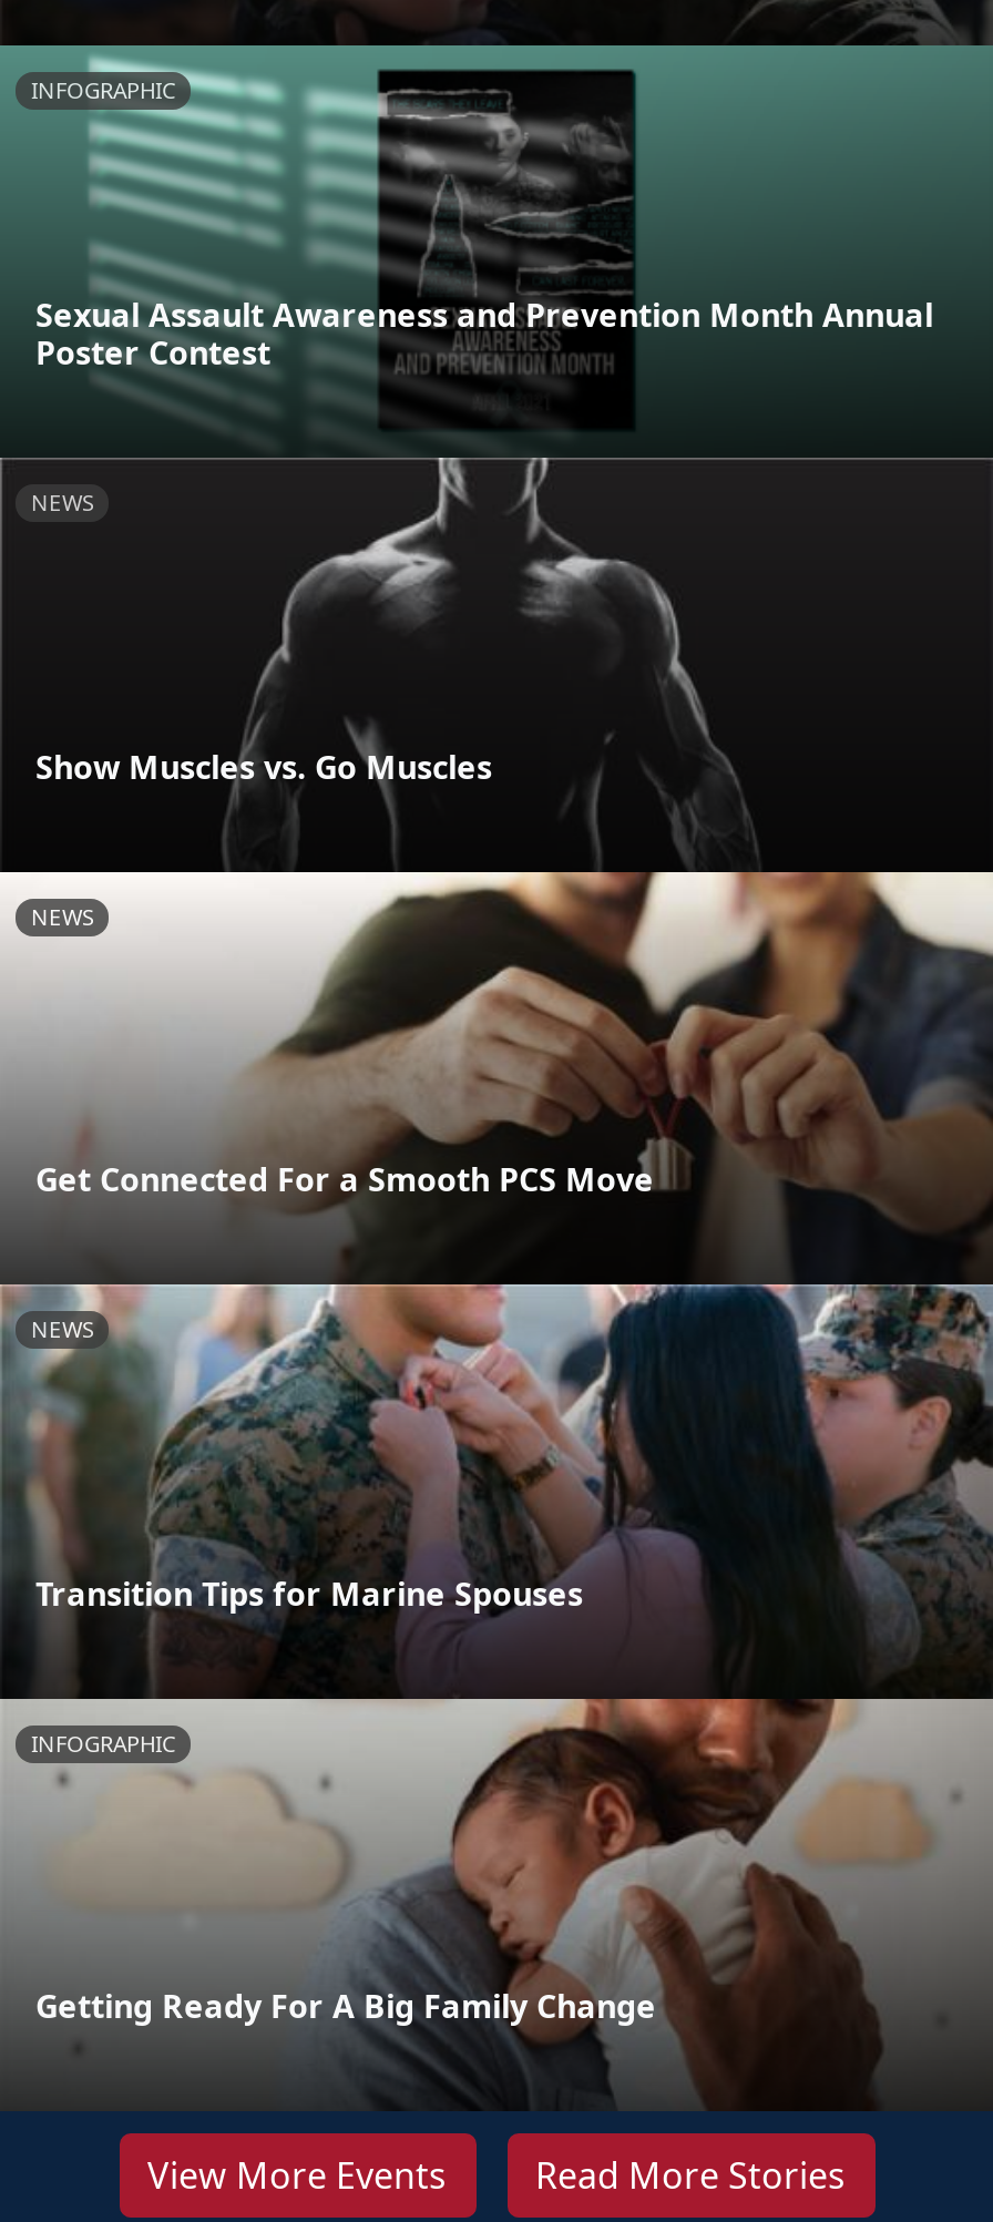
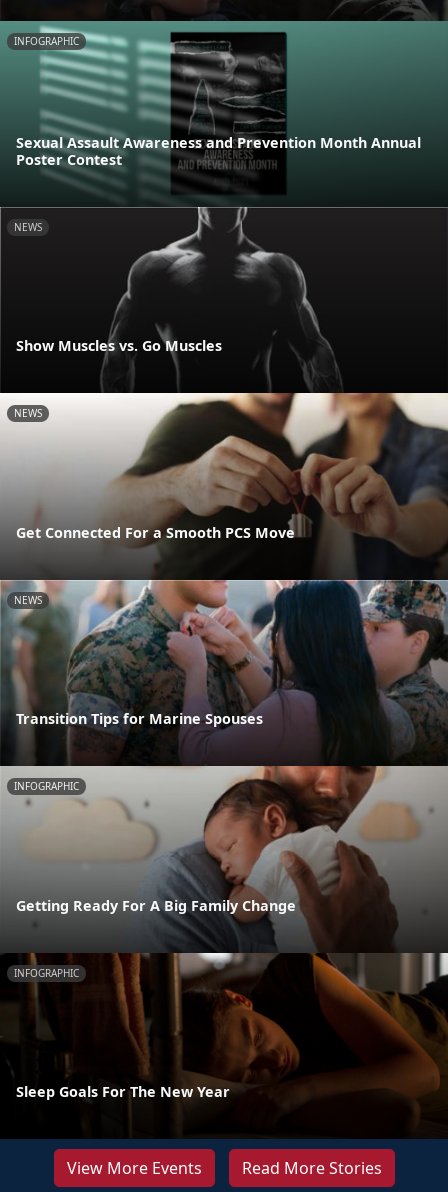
none -> [3,952,445,1139] [image] | INFOGRAPHIC
none -> [16,1082,230,1101] Sleep Goals For The New Year

